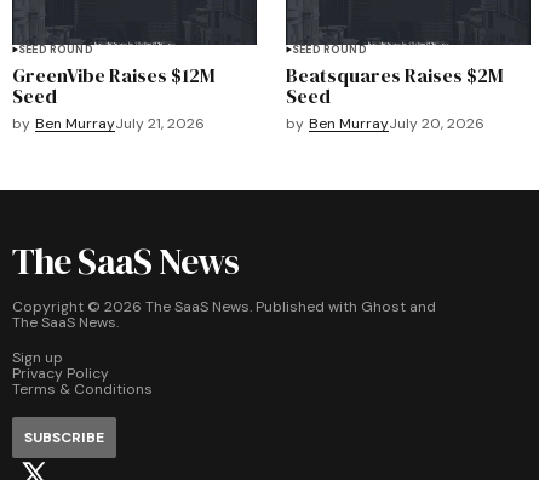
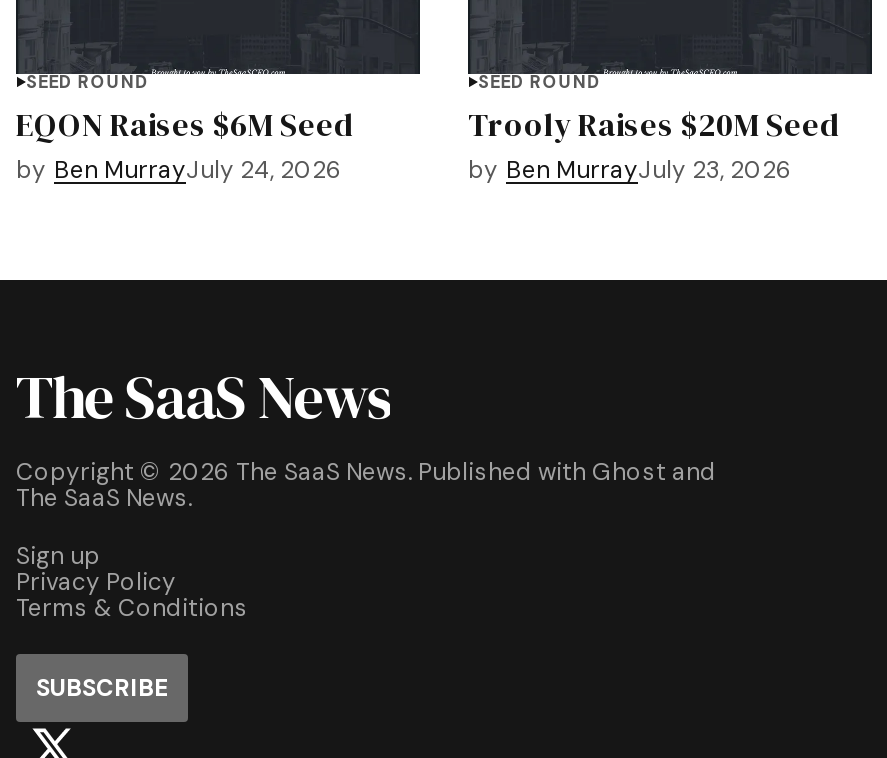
[12,61,216,133] GreenVibe Raises $12M | Seed | by Ben MurrayJuly 21, 2026 -> [16,101,354,185] EQON Raises $6M Seed | by Ben MurrayJuly 24, 2026
[286,61,504,133] Beatsquares Raises $2M | Seed | by Ben MurrayJuly 20, 2026 -> [468,101,840,185] Trooly Raises $20M Seed | by Ben MurrayJuly 23, 2026

